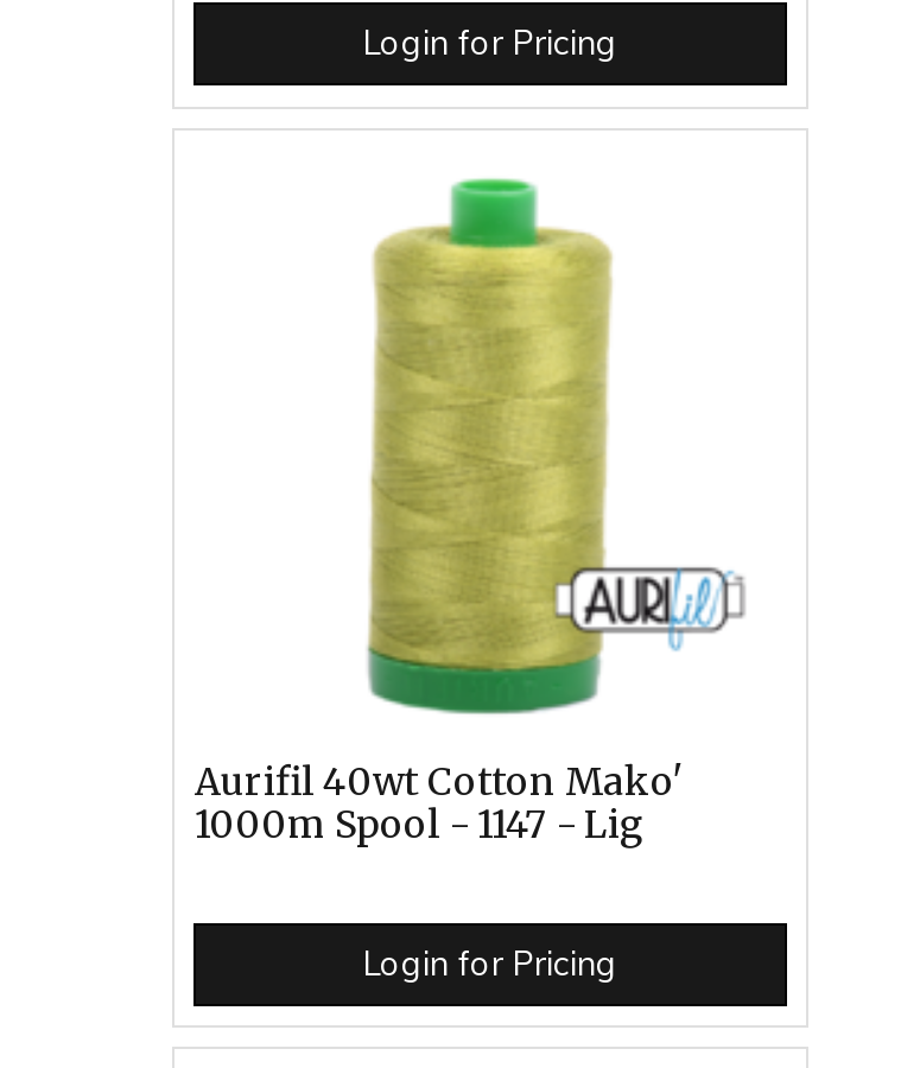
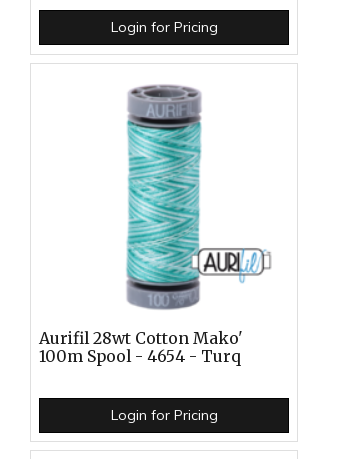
[195,178,684,803] [image] | Aurifil 40wt Cotton Mako' -> [39,84,243,347] [image] | Aurifil 28wt Cotton Mako'
[195,801,643,846] 1000m Spool - 1147 - Lig -> [39,346,241,365] 100m Spool - 4654 - Turq

